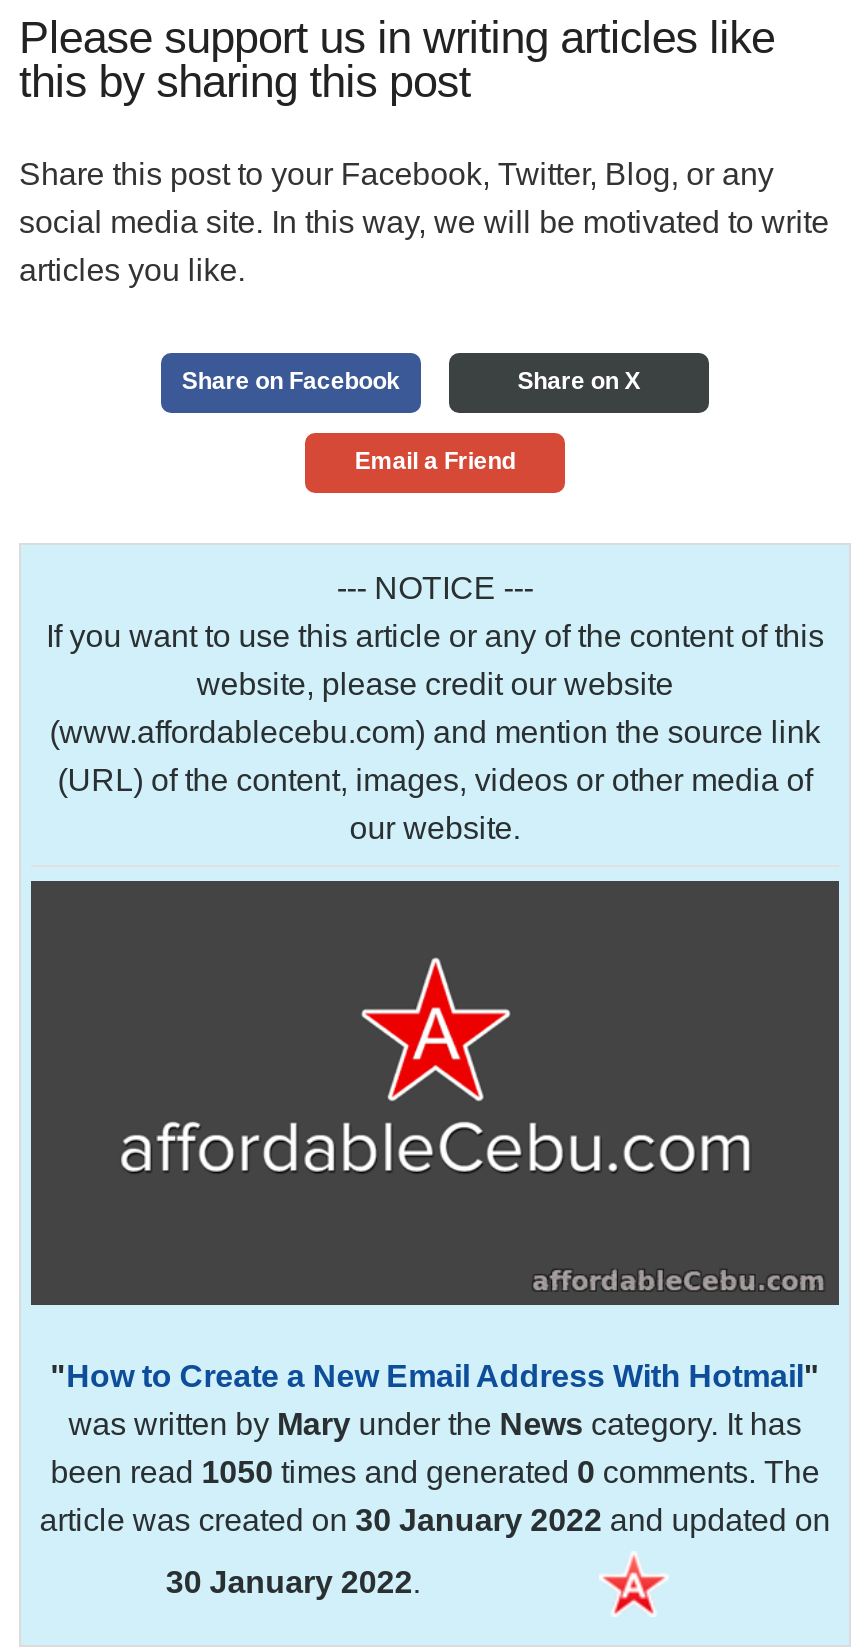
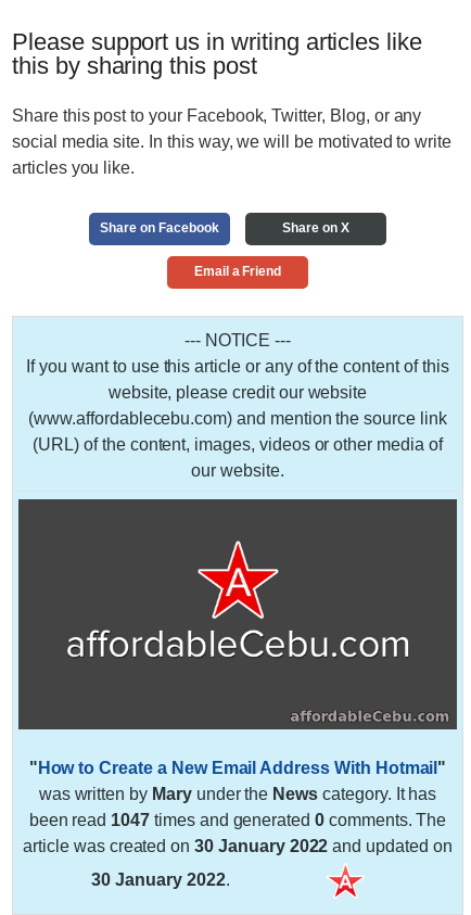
[50,1454,820,1488] been read 1050 times and generated 0 comments. The -> [29,810,446,829] been read 1047 times and generated 0 comments. The

